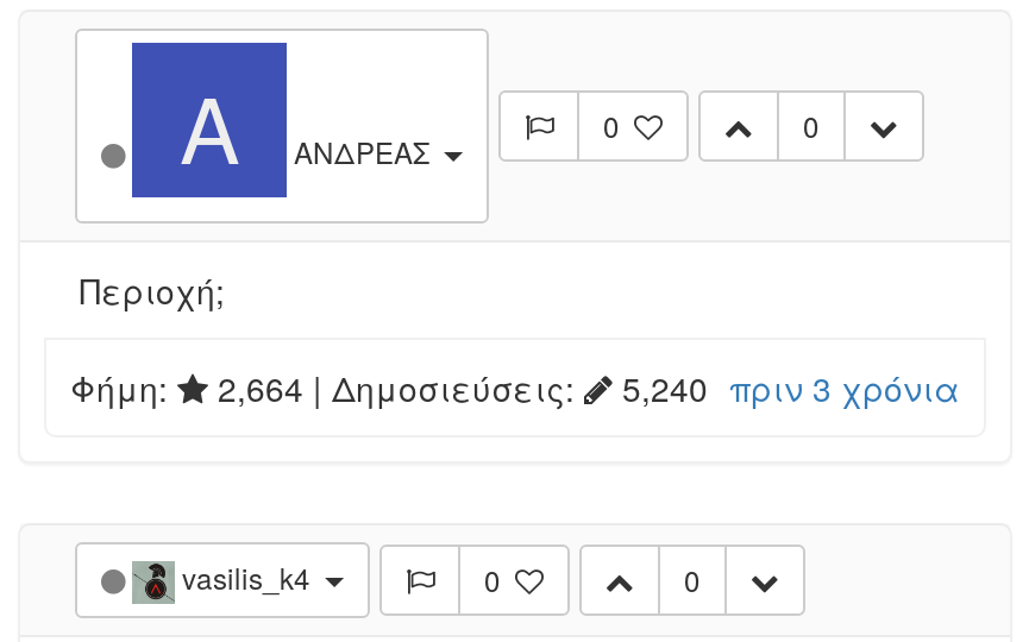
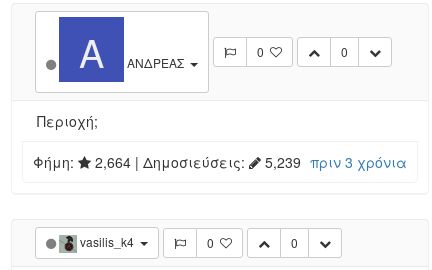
[622,363,708,411] 5,240 -> [265,152,301,172] 5,239

